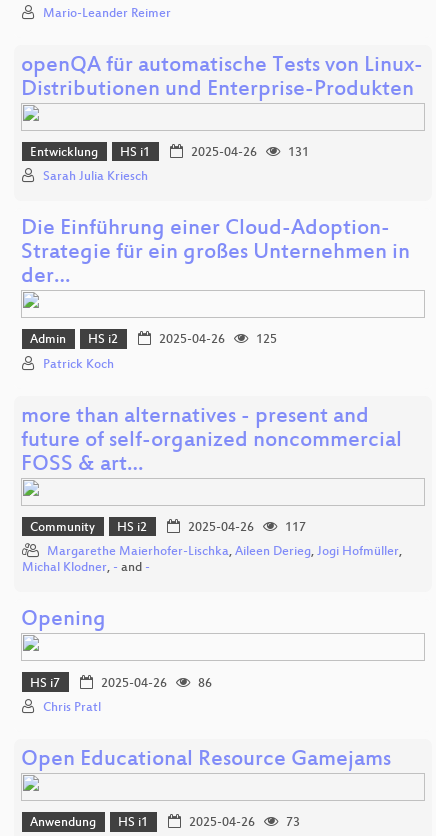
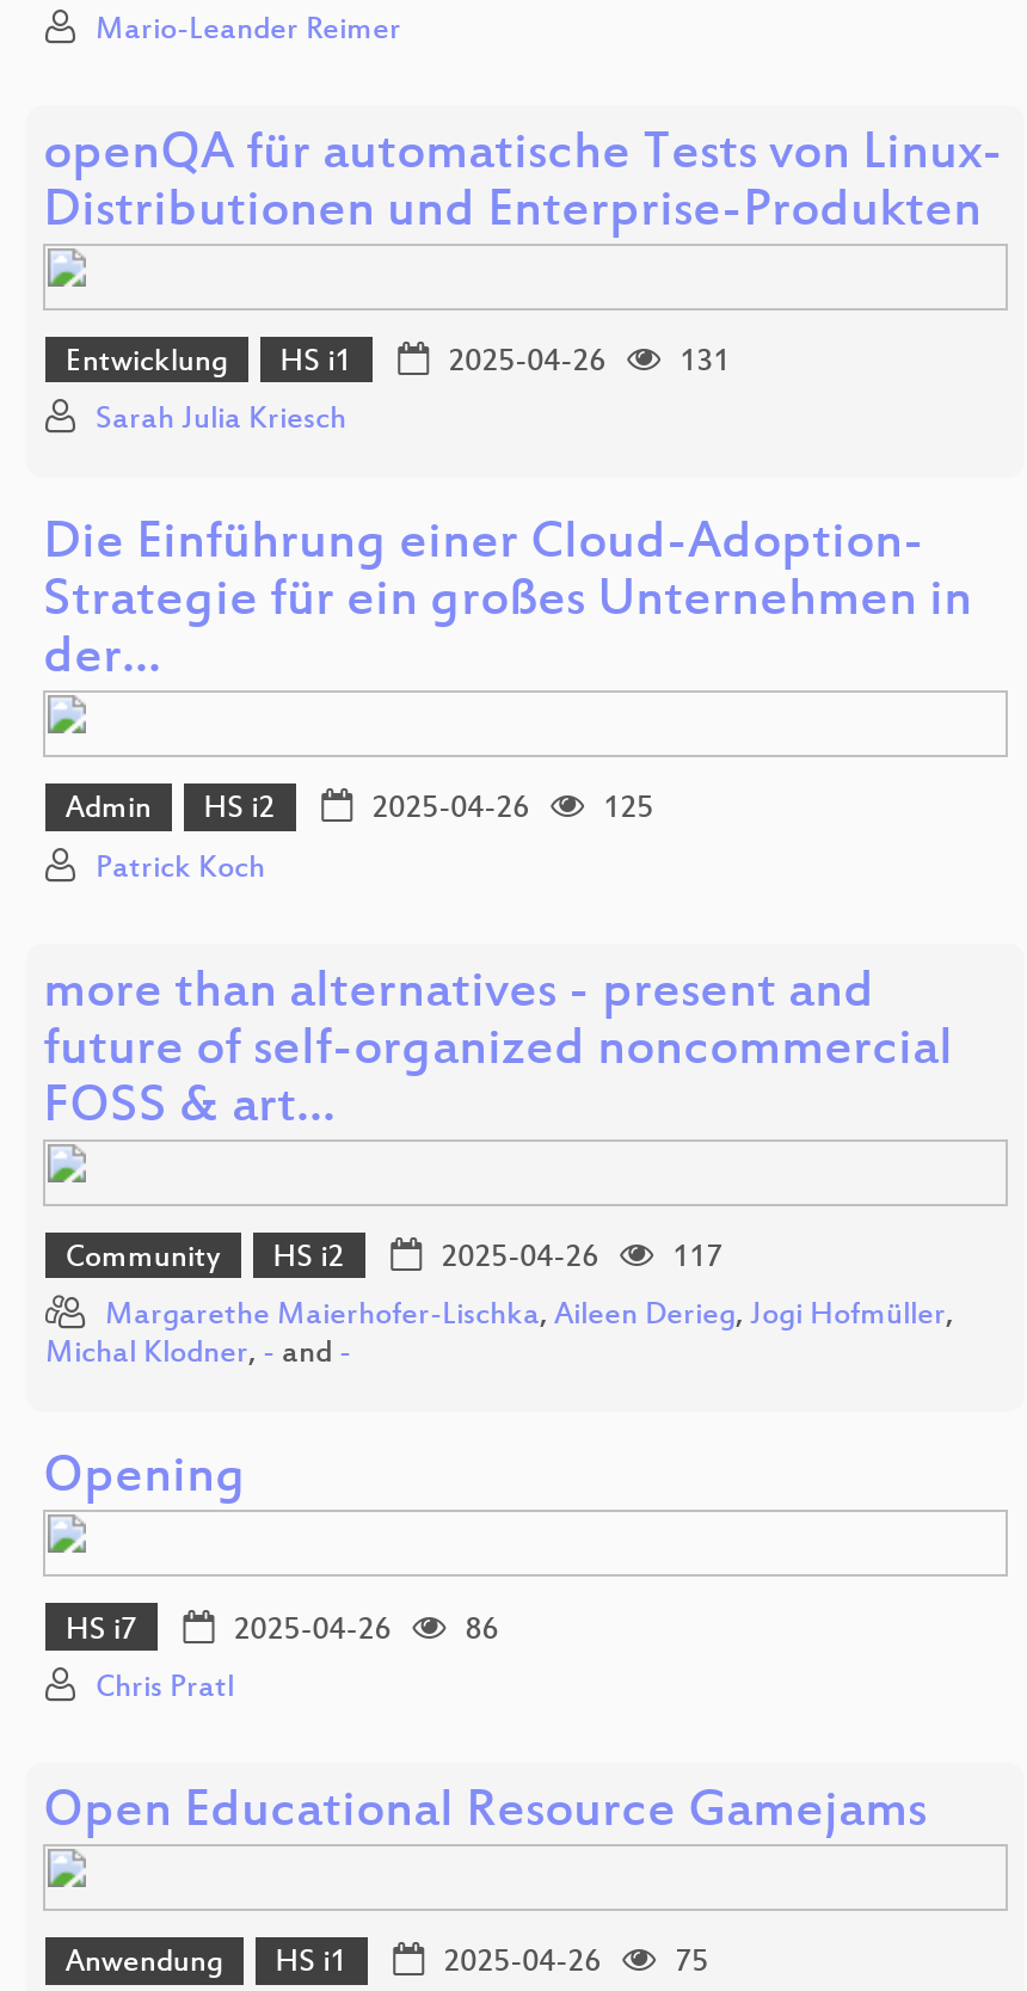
[283,816,300,830] 73 -> [668,1947,708,1981] 75

